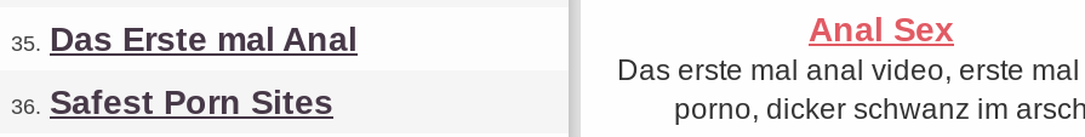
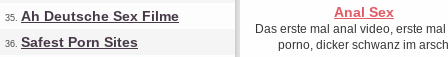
[11,19,358,58] 35. Das Erste mal Anal -> [5,8,179,24] 35. Ah Deutsche Sex Filme

